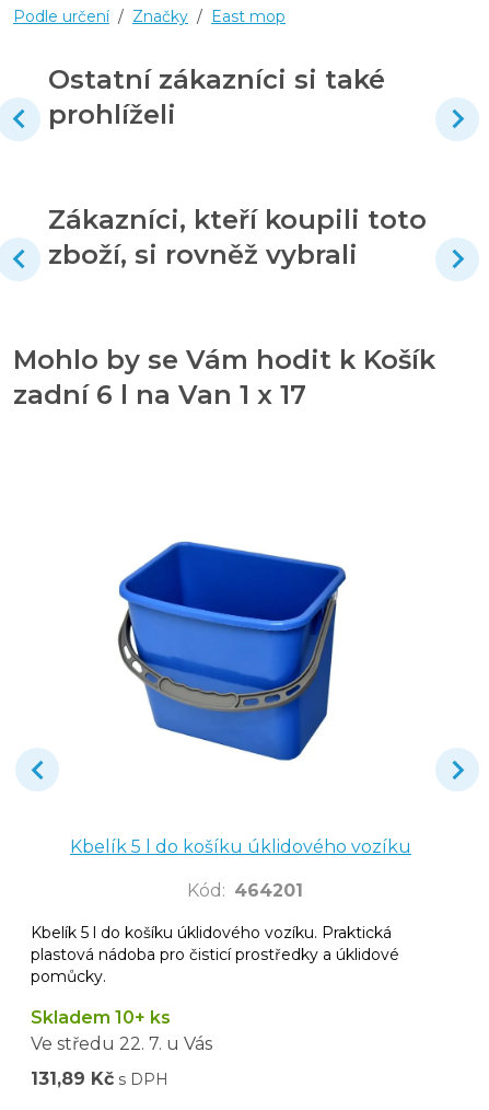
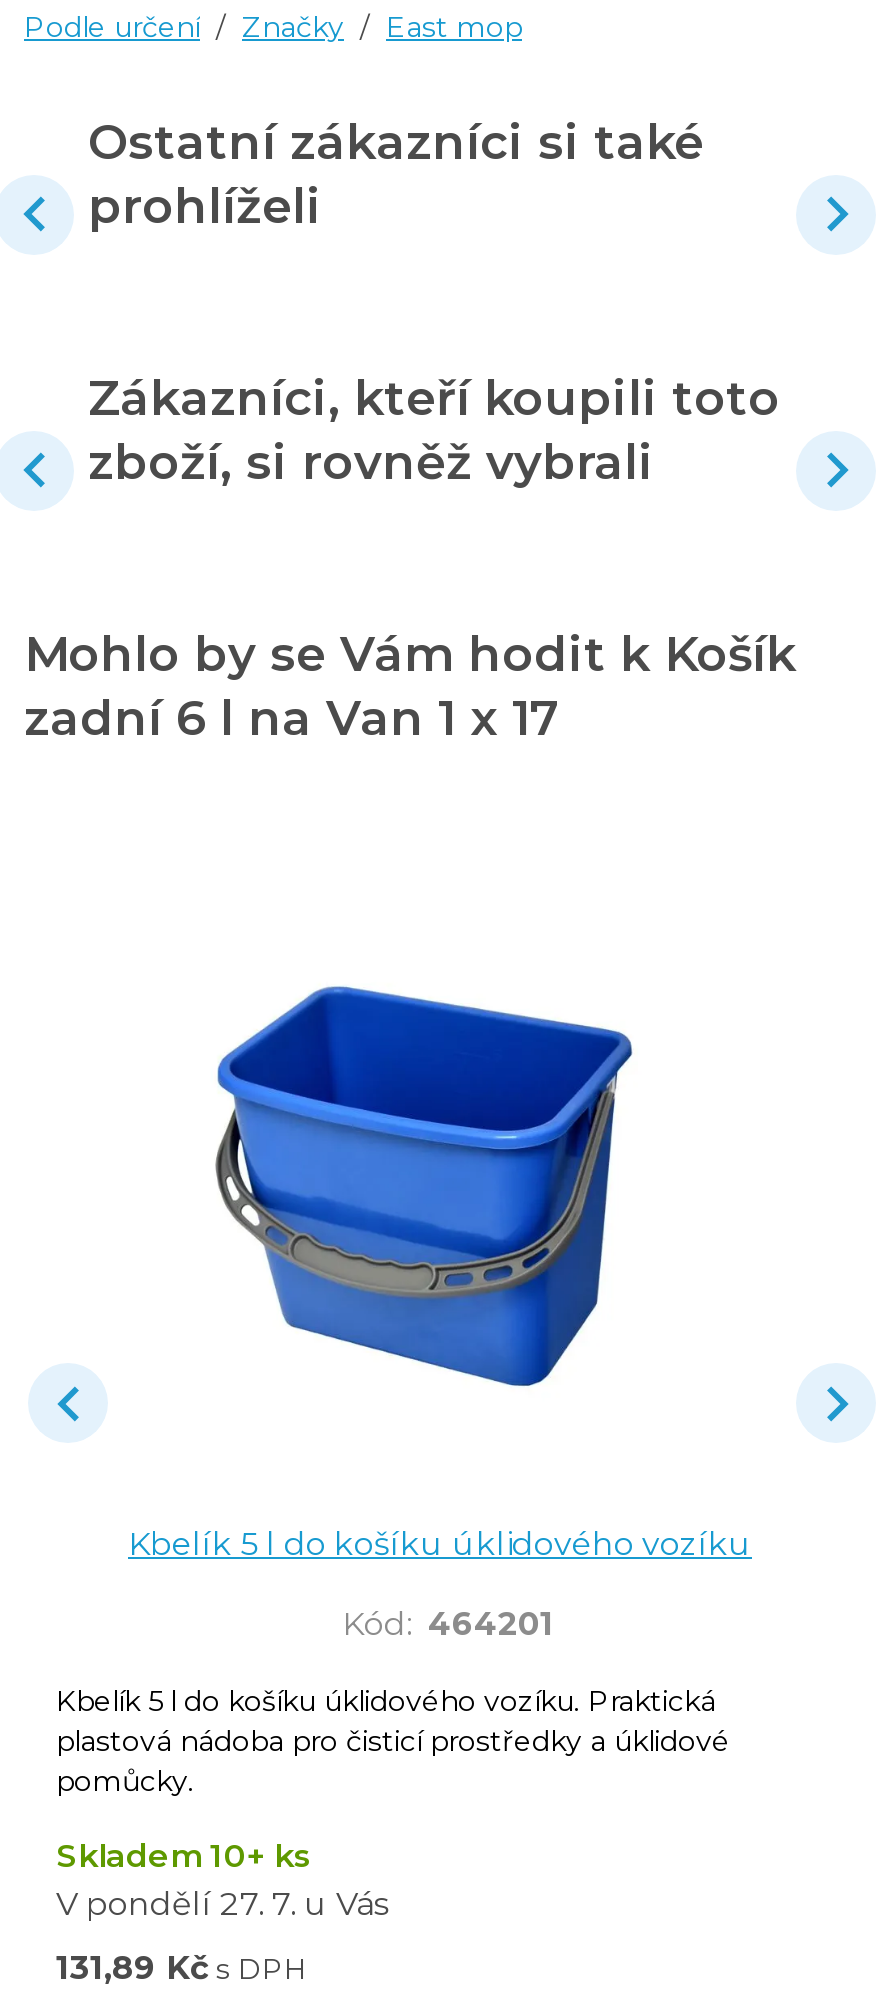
[31,1033,212,1054] Ve středu 22. 7. u Vás -> [56,1884,388,1922] V pondělí 27. 7. u Vás

